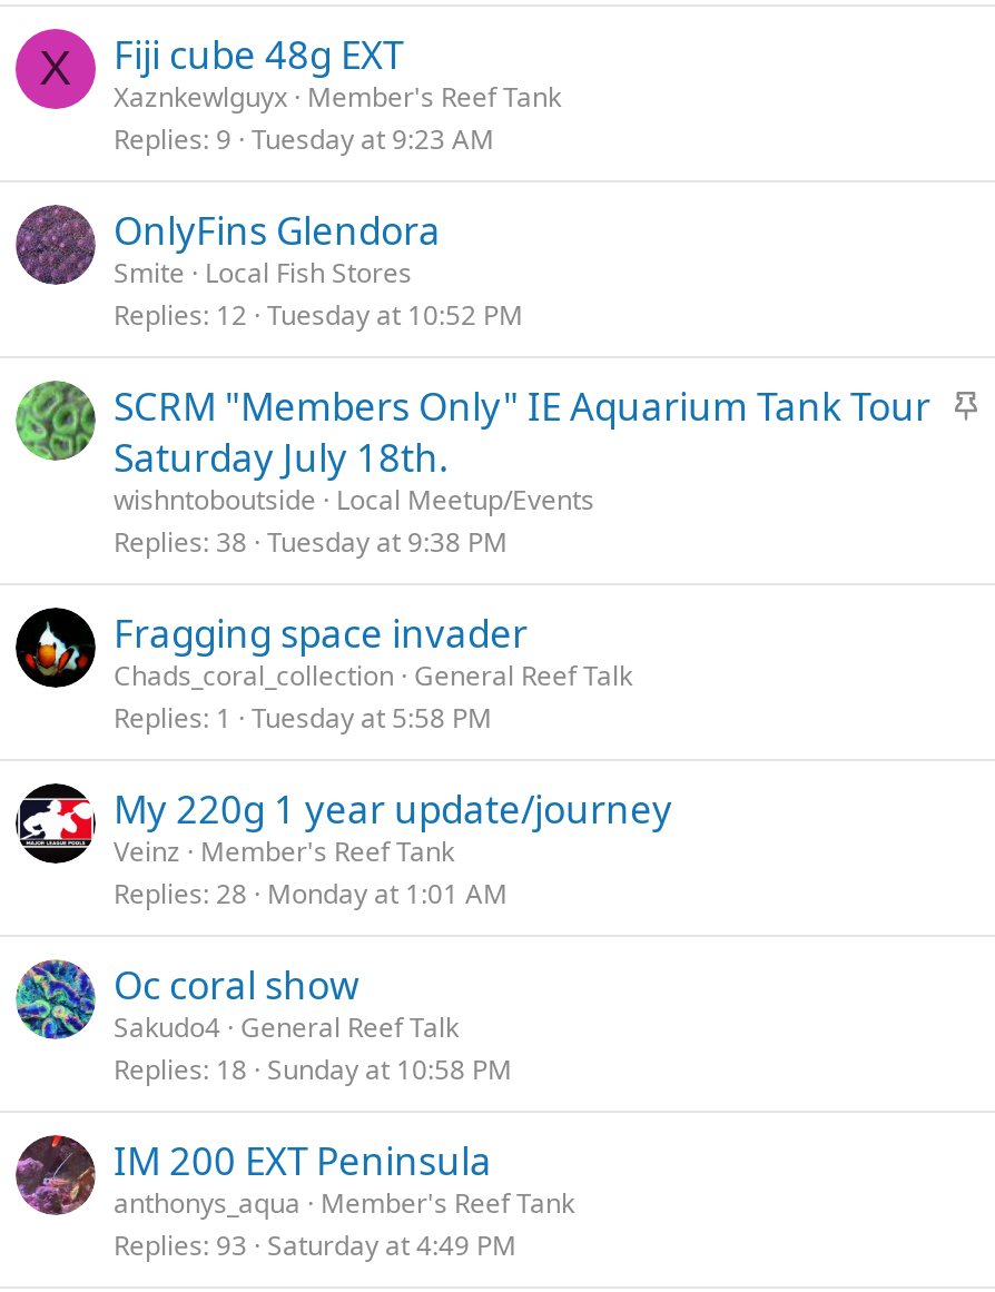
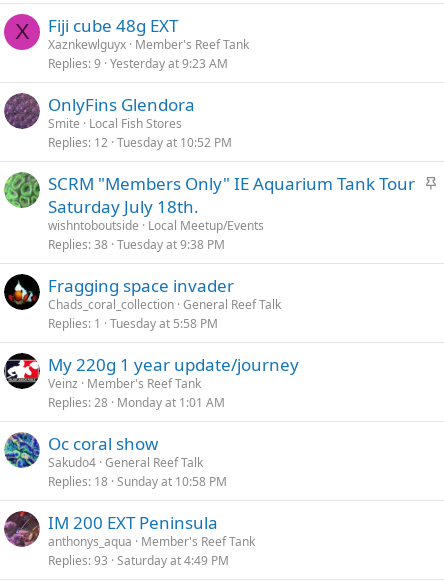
[114,120,494,158] Replies 9 Tuesday at 9:23 AM -> [48,55,228,72] Replies 9 Yesterday at 9:23 AM

